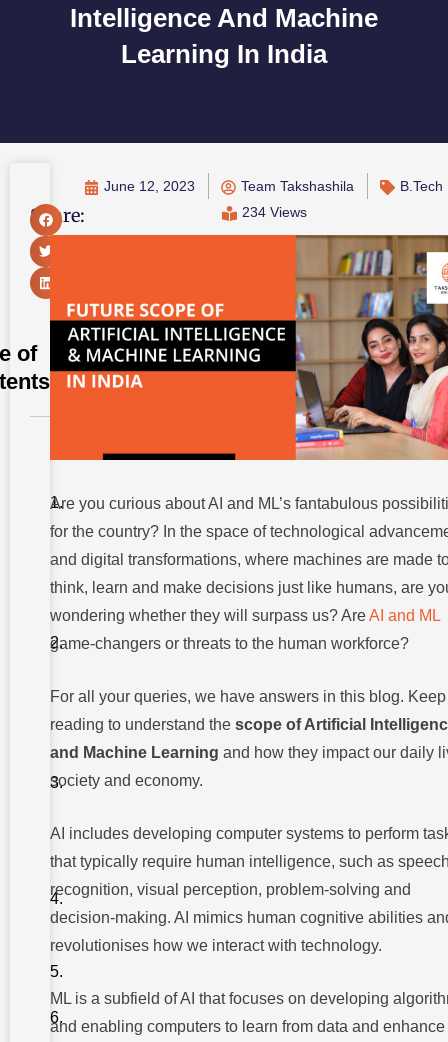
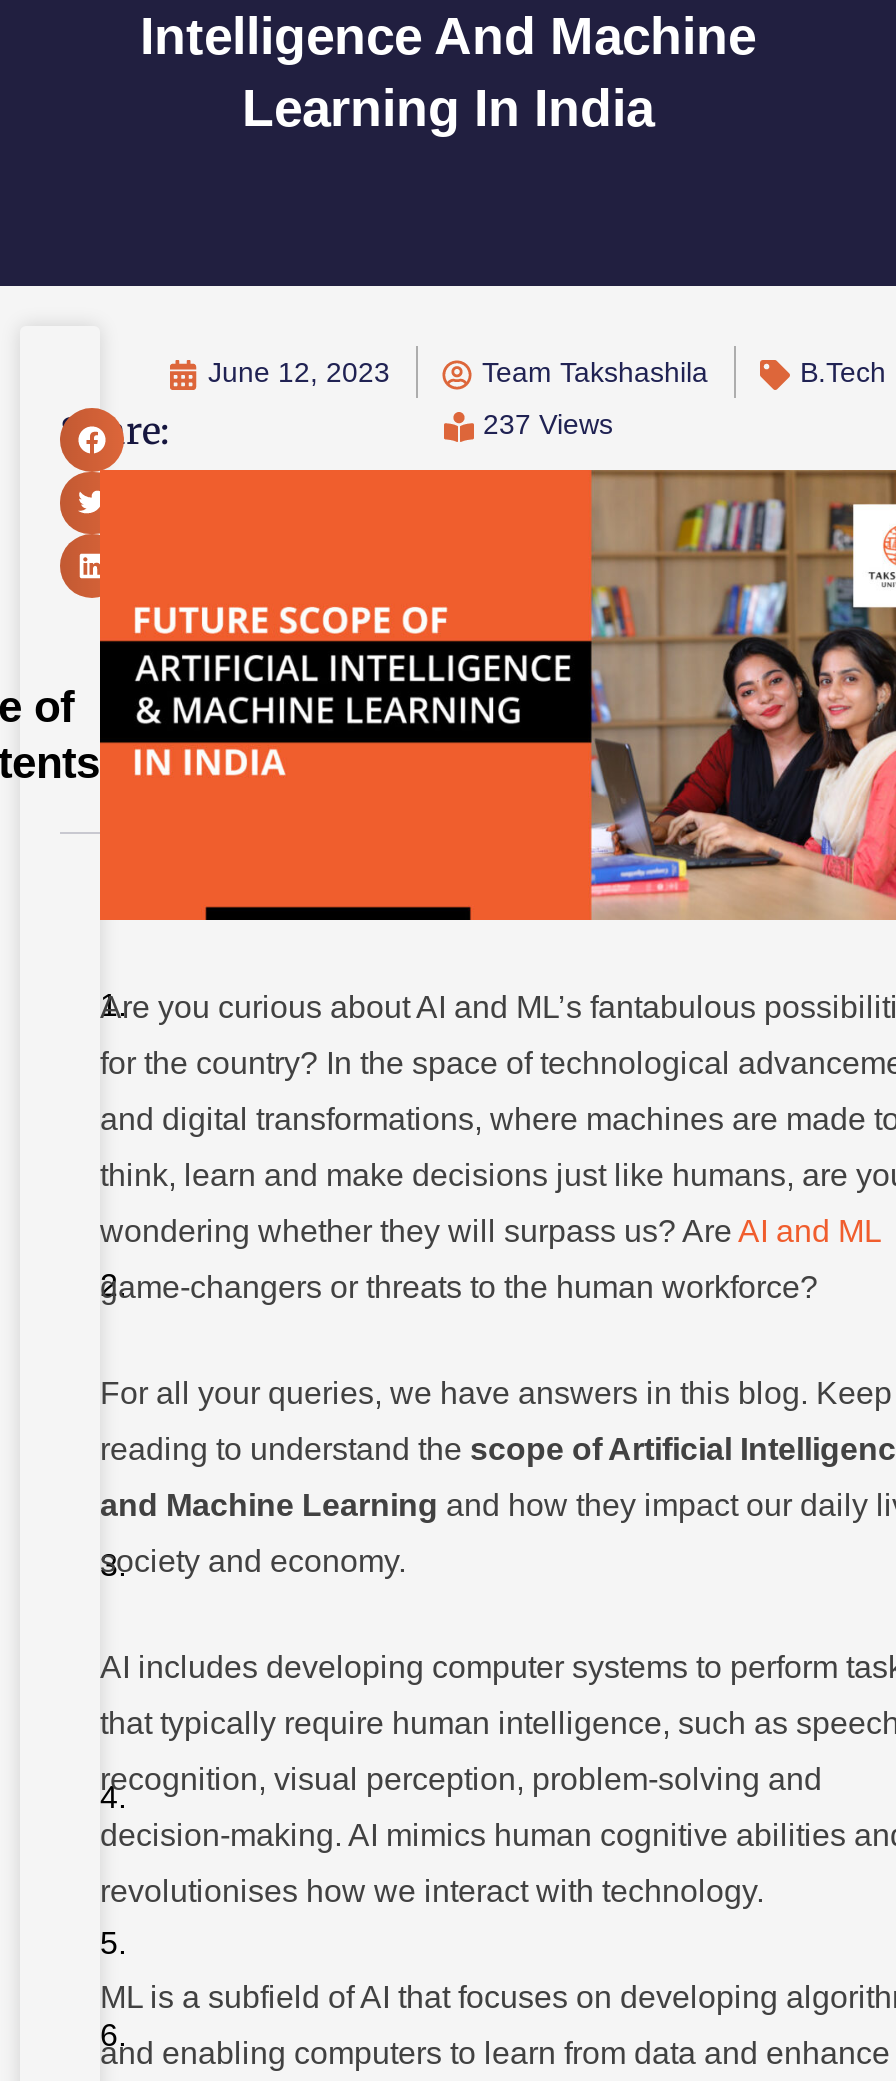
[241,204,306,220] 234 Views -> [483,408,613,440] 237 Views

